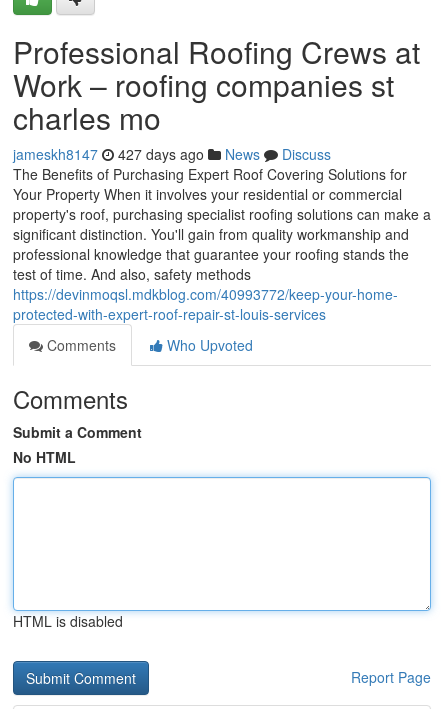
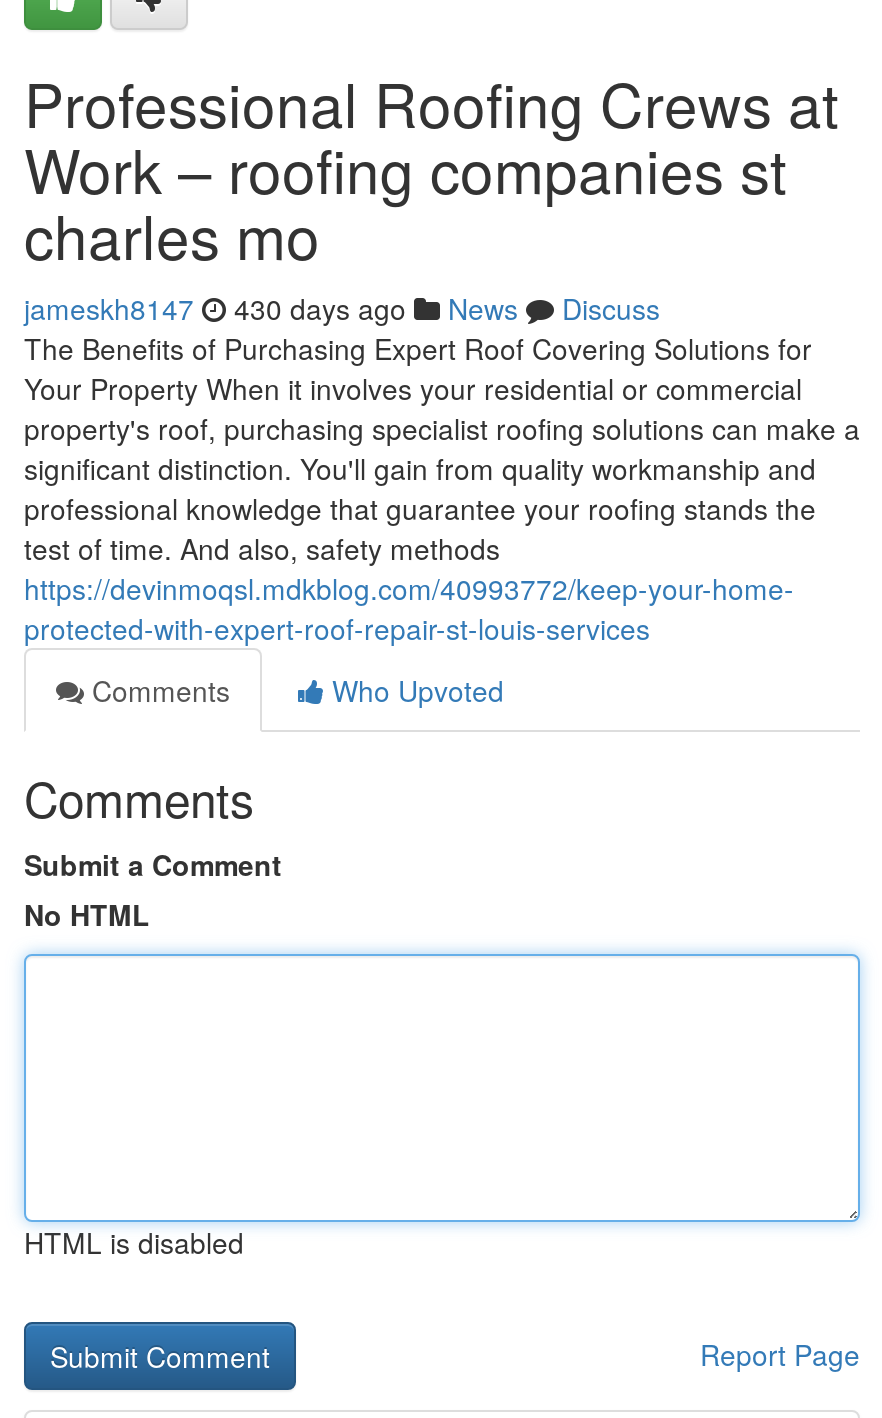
[13,144,331,164] jameskh8147 427 days ago News Discuss -> [24,288,660,328] jameskh8147 430 days ago News Discuss

